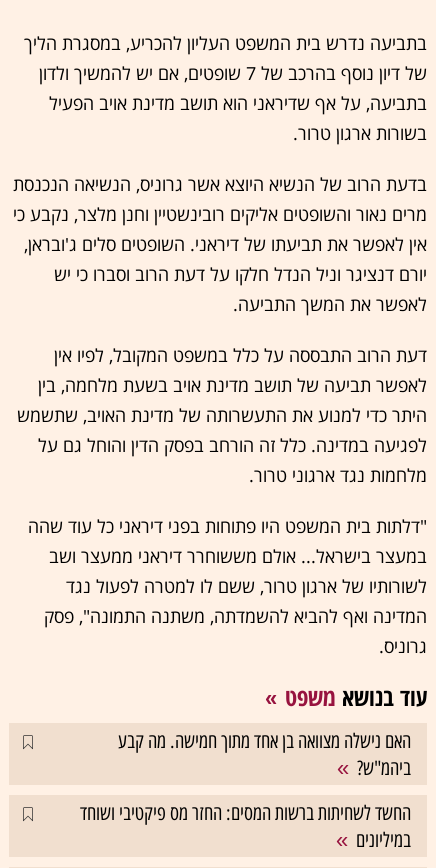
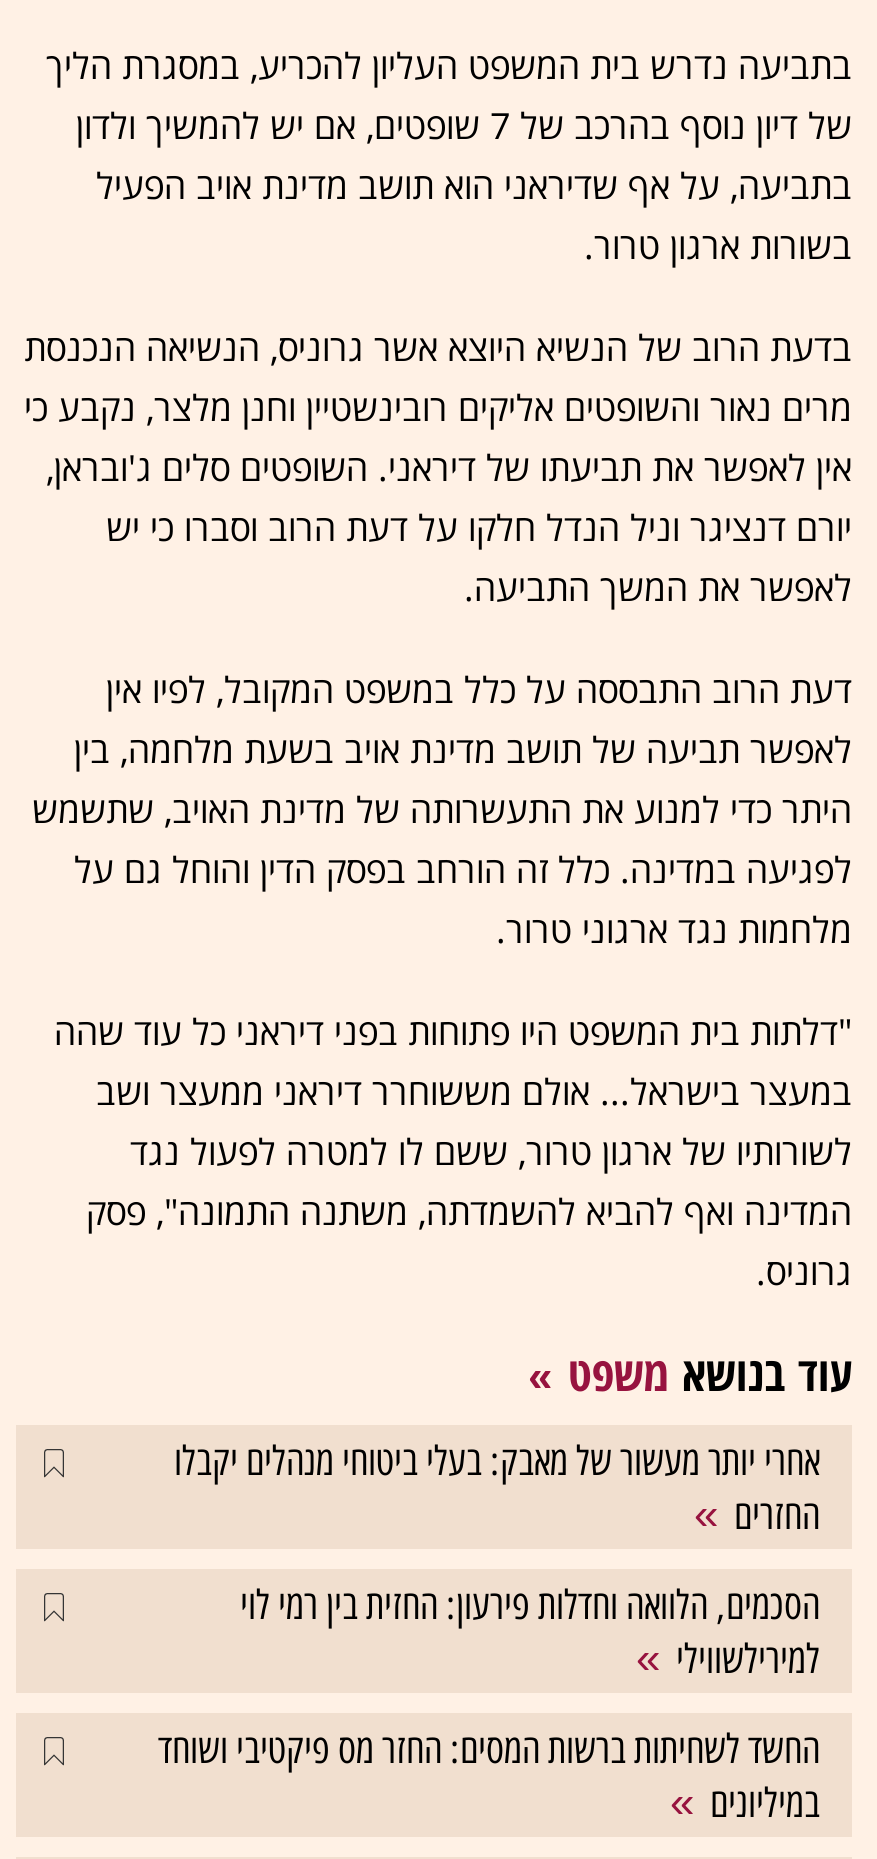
[118,729,411,780] האם נישלה מצוואה בן אחד מתוך חמישה. מה קבע | ביהמ"ש? -> [174,1438,820,1684] אחרי יותר מעשור של מאבק: בעלי ביטוחי מנהלים יקבלו | החזרים | הסכמים, הלוואה וחדלות פירעון: החזית בין רמי לוי | למירילשווילי

